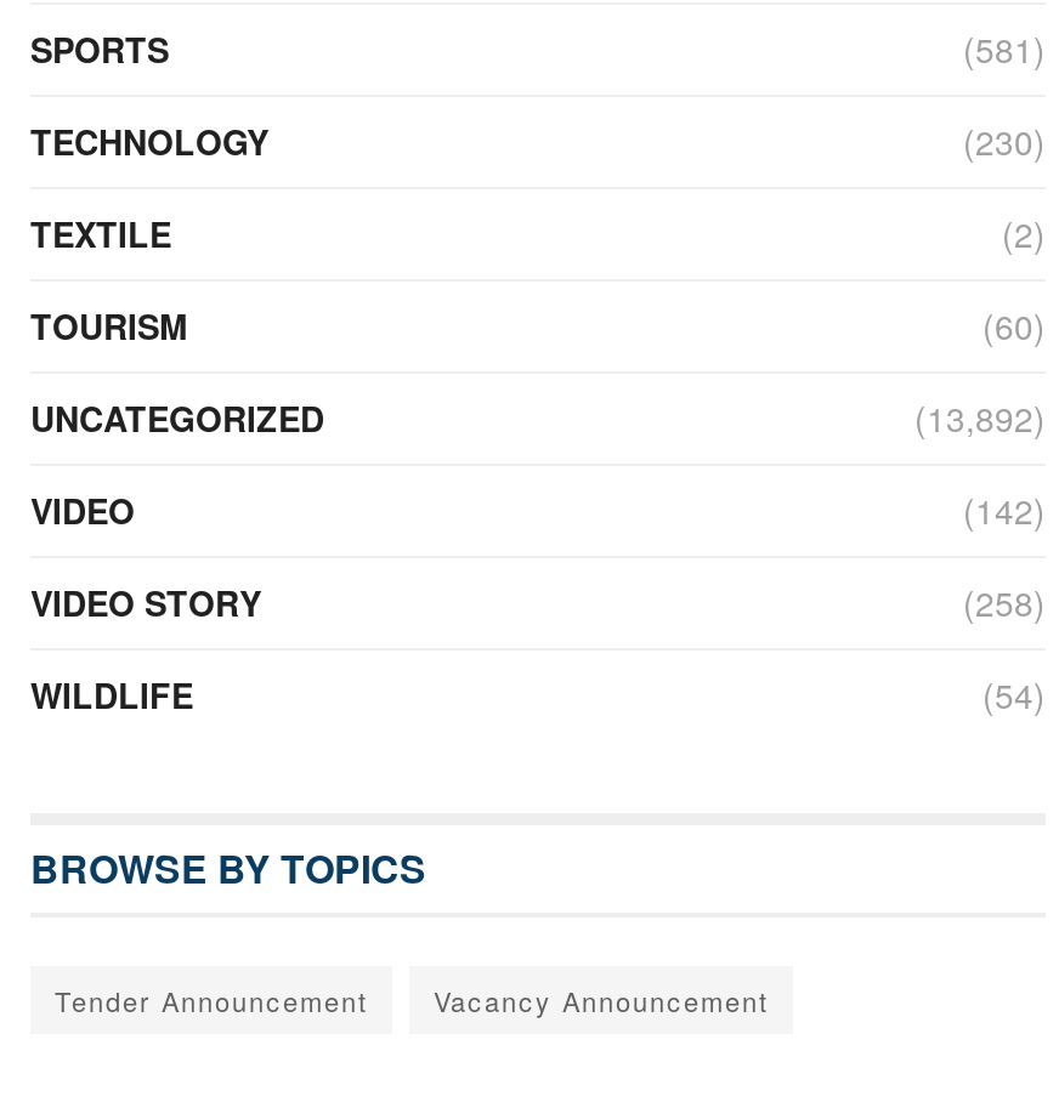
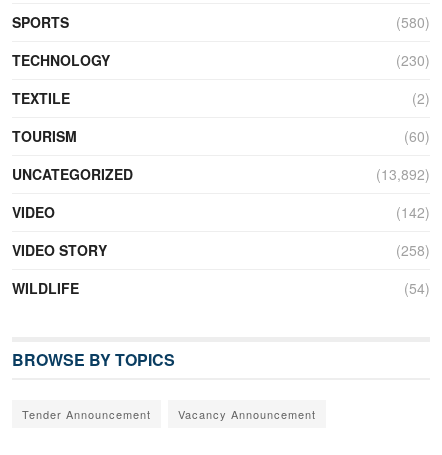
[963,25,1046,73] (581) -> [396,12,430,32] (580)

